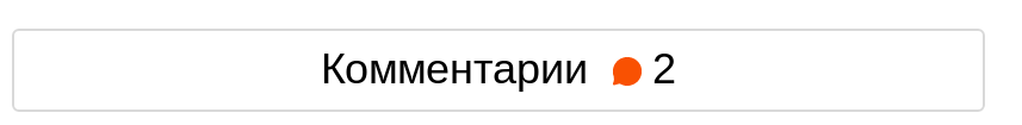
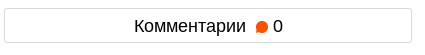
[321,46,676,94] Комментарии 2 -> [133,16,282,36] Комментарии 0

